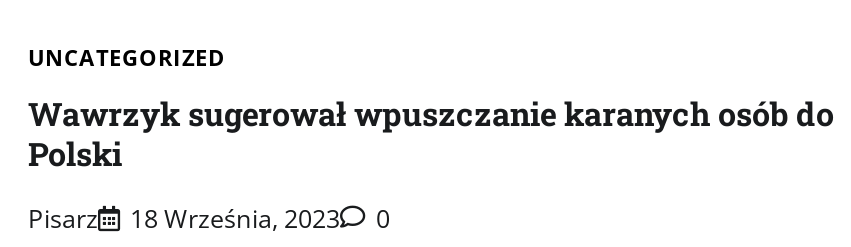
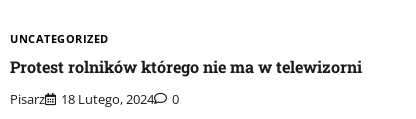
[28,92,834,174] Wawrzyk sugerował wpuszczanie karanych osób do | Polski -> [10,56,362,77] Protest rolników którego nie ma w telewizorni
[28,200,390,236] Pisarz 18 Września, 2023 0 -> [10,90,179,108] Pisarz 18 Lutego, 2024 0

